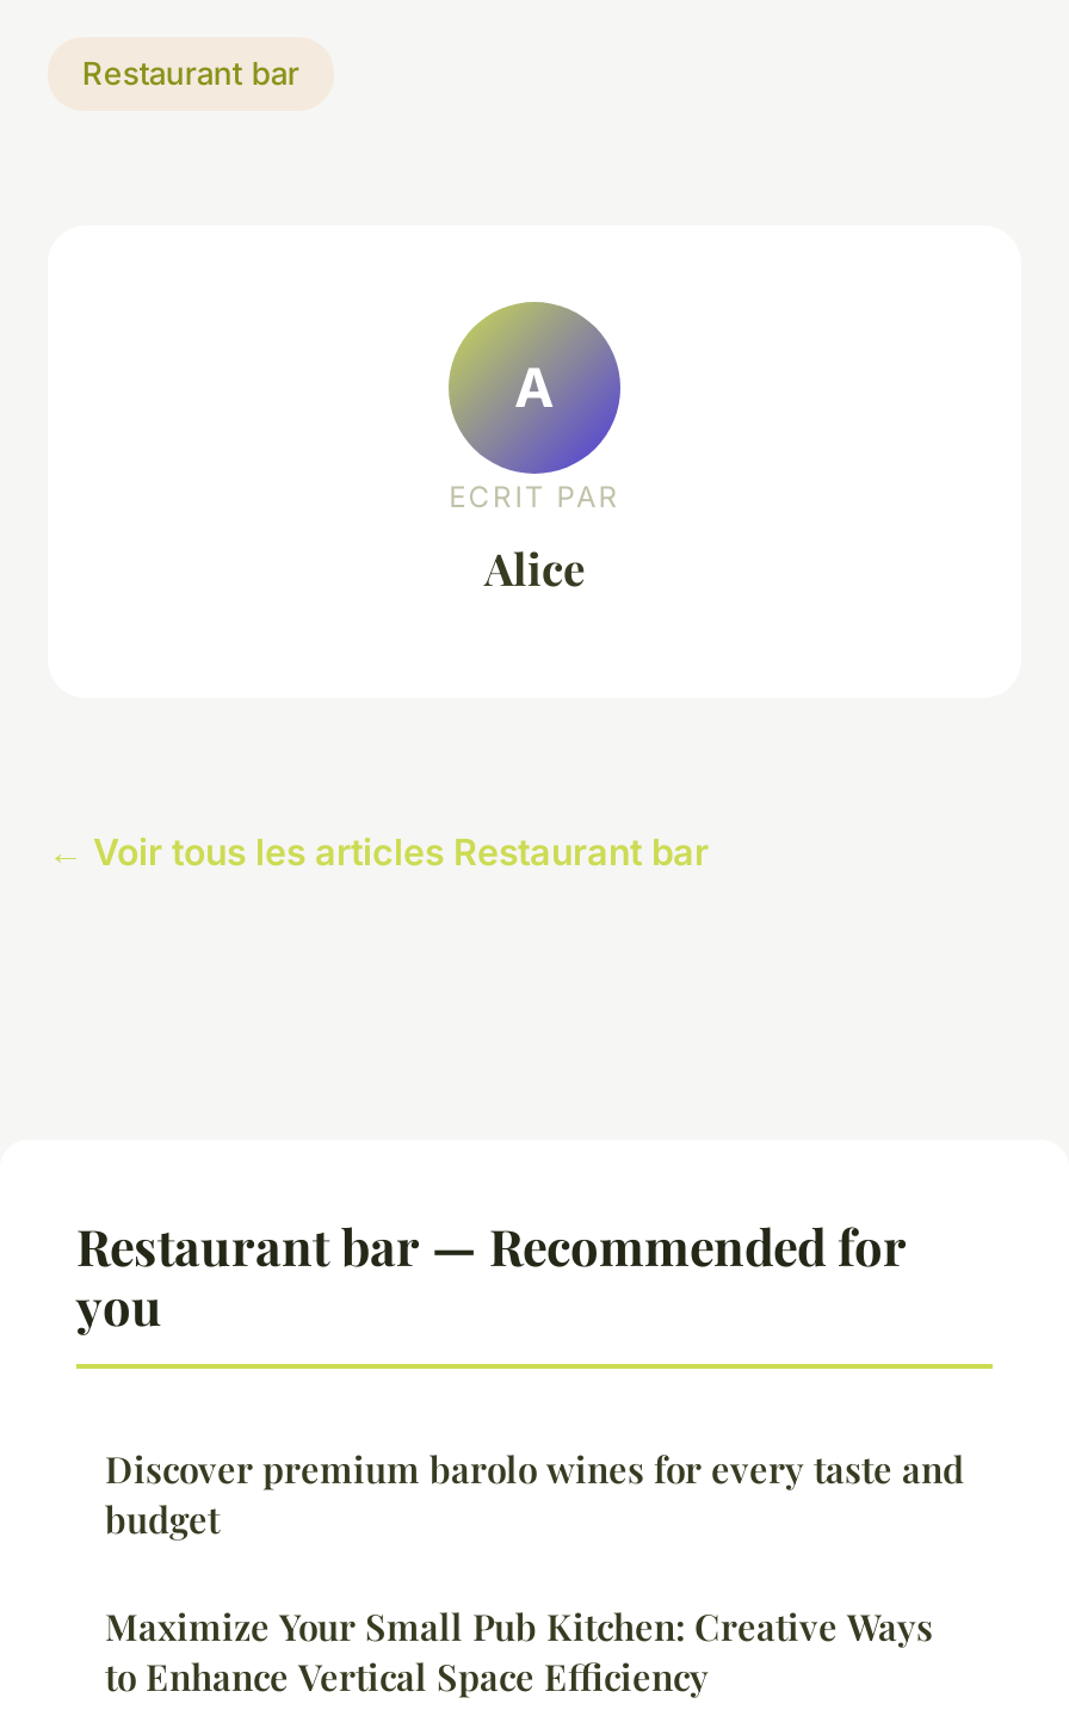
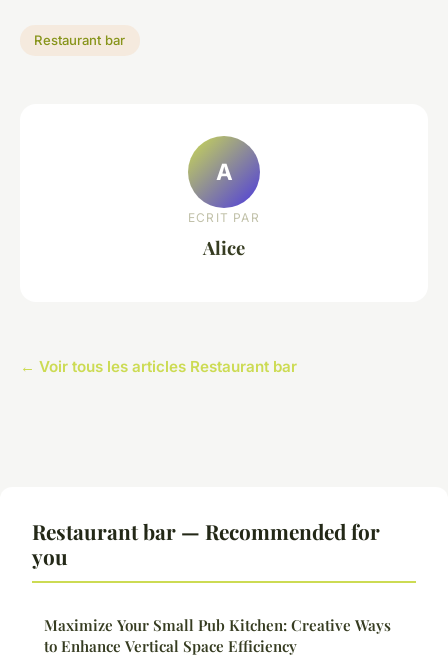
[105,1444,964,1542] Discover premium barolo wines for every taste and | budget -> none

